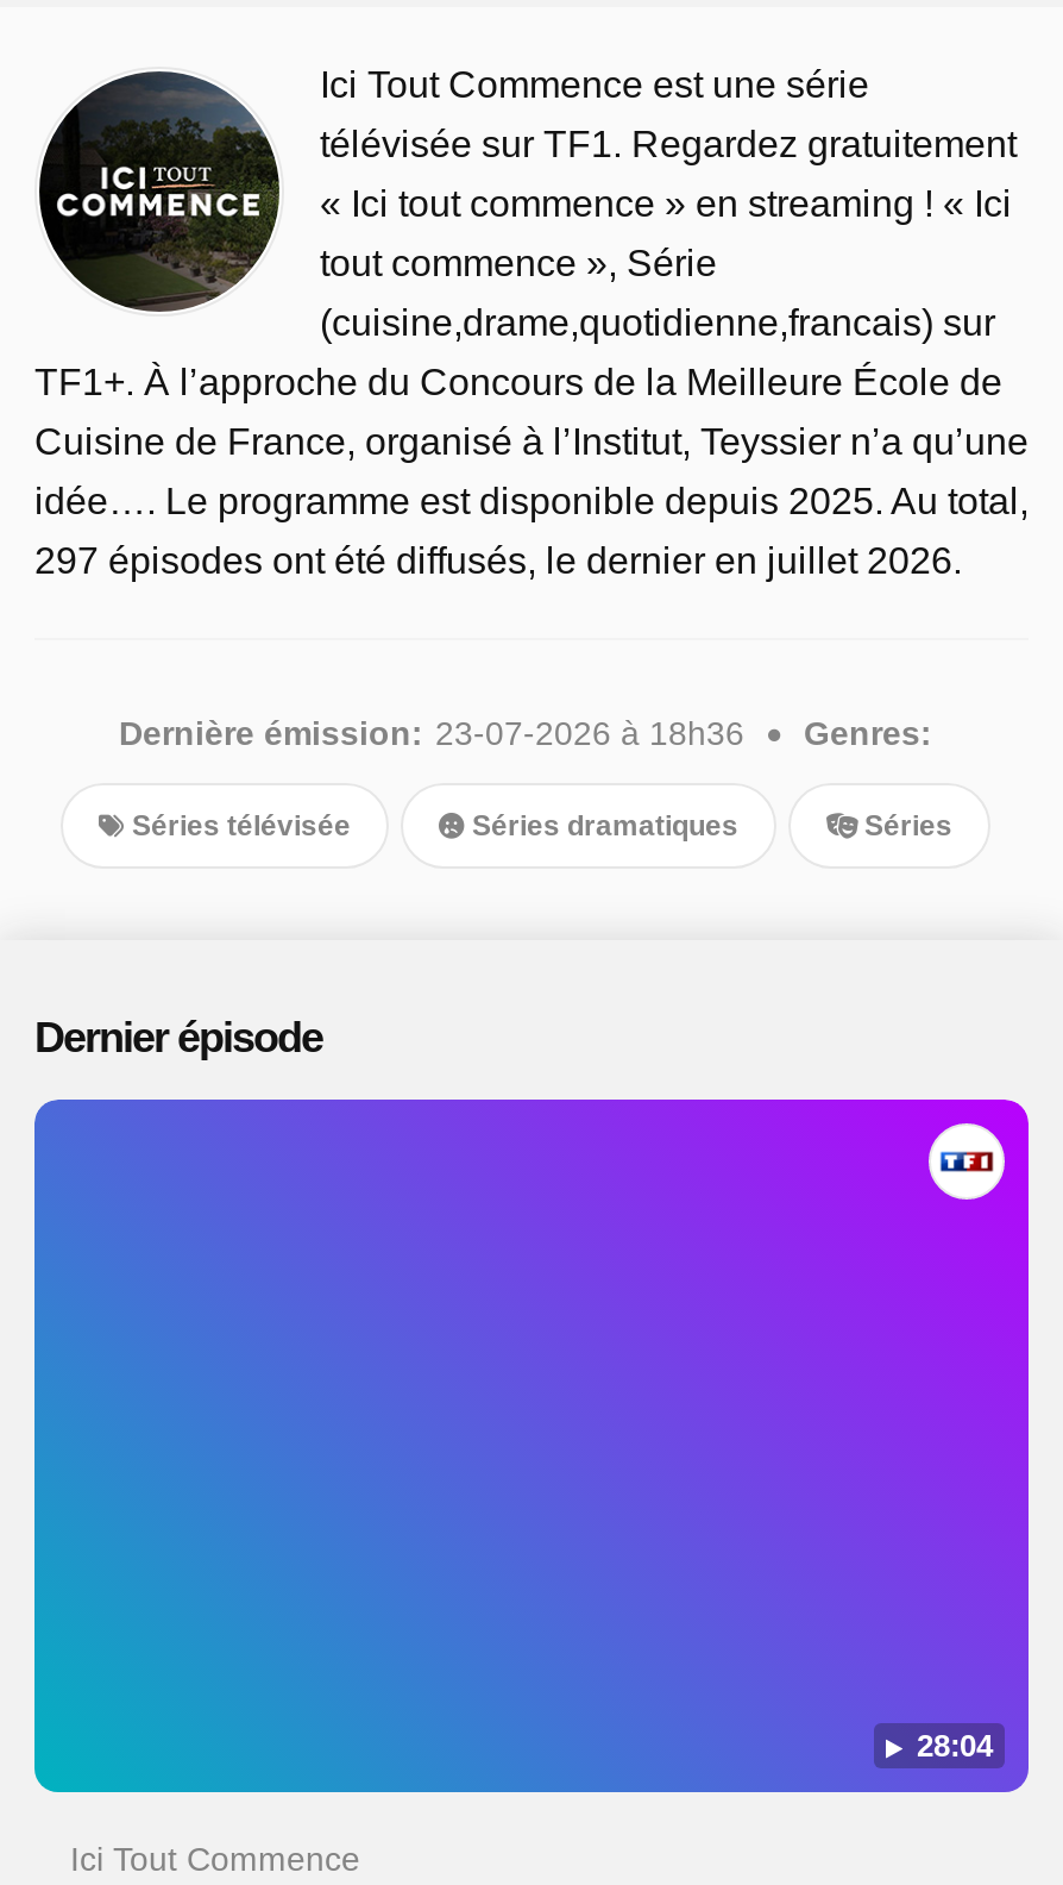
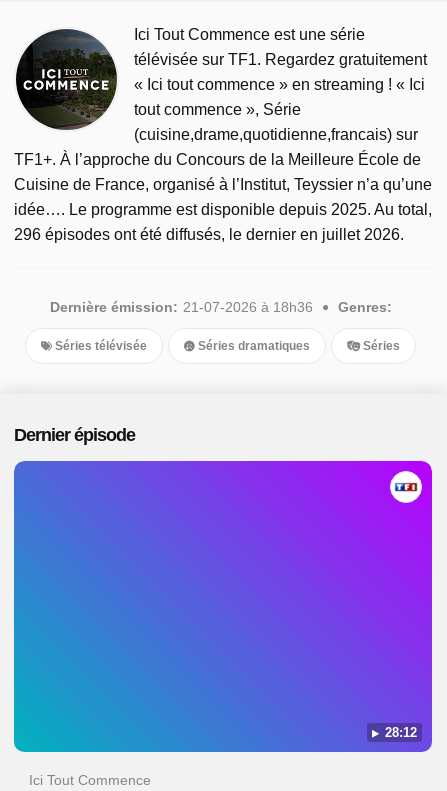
[34,540,962,581] 297 épisodes ont été diffusés, le dernier en juillet 2026. -> [14,226,404,243] 296 épisodes ont été diffusés, le dernier en juillet 2026.
[119,714,744,752] Dernière émission: 23-07-2026 à 18h36 -> [49,299,312,315] Dernière émission: 21-07-2026 à 18h36
[907,1728,993,1764] 28:04 -> [381,725,417,740] 28:12

